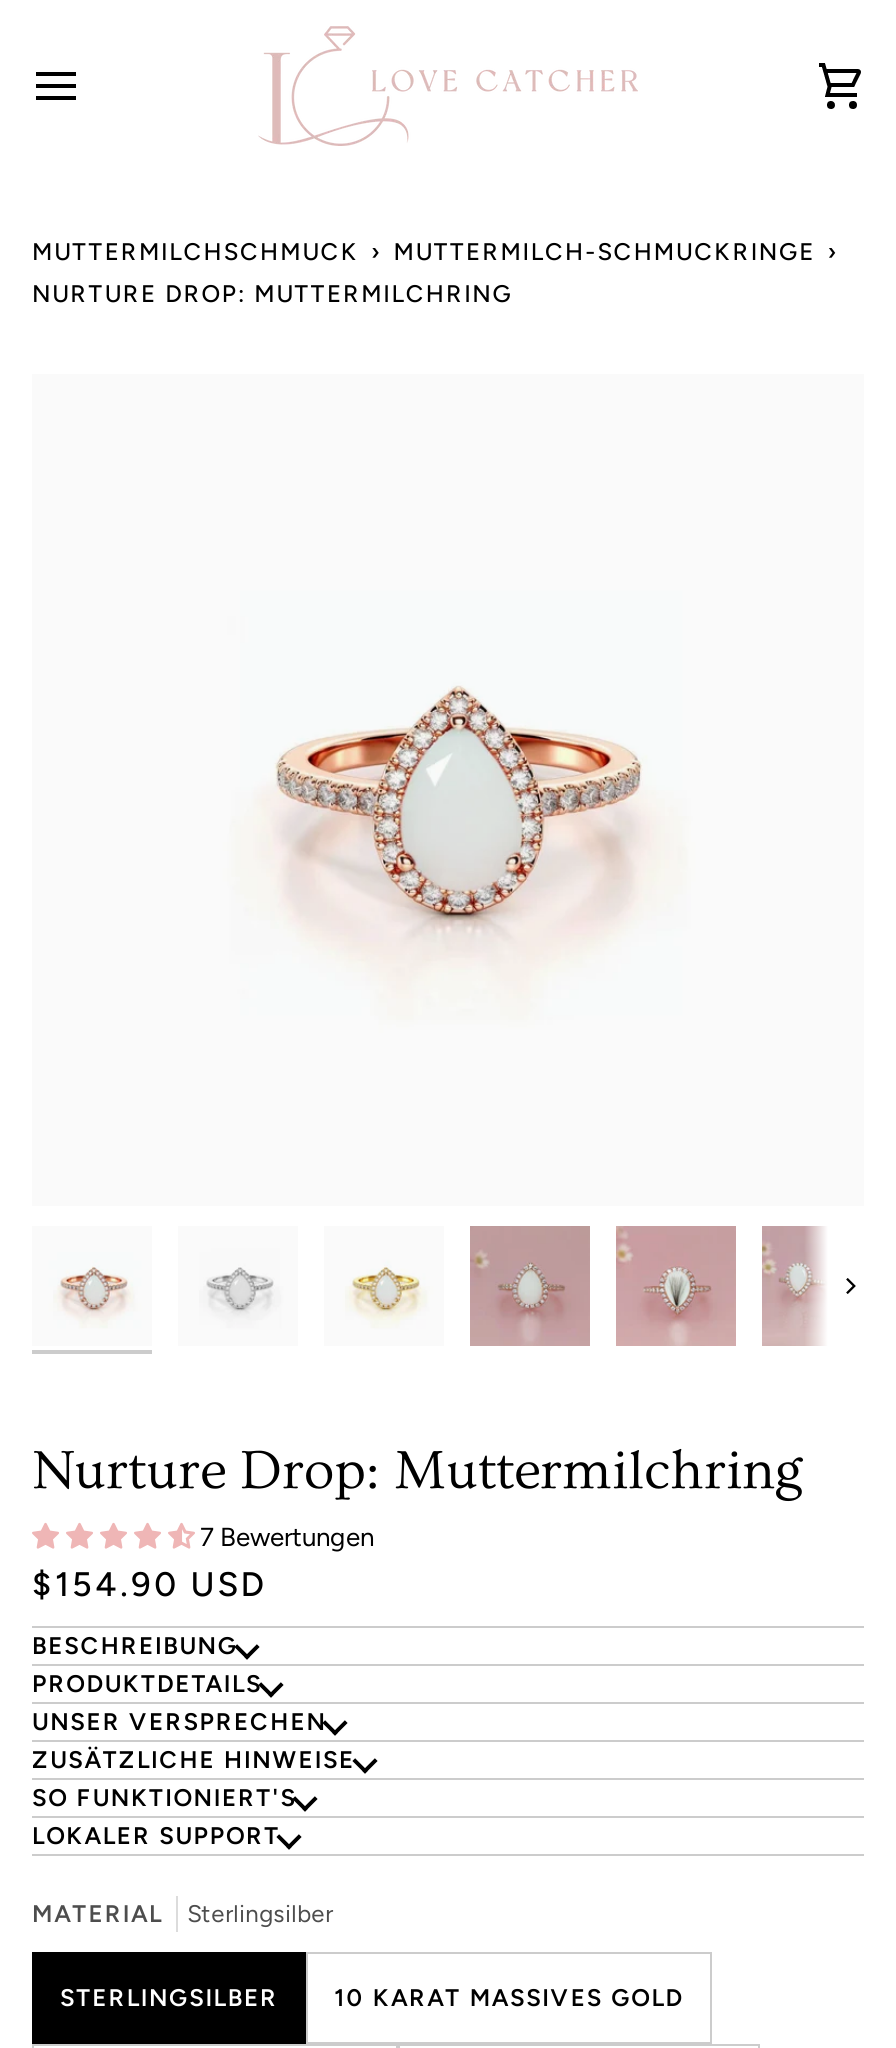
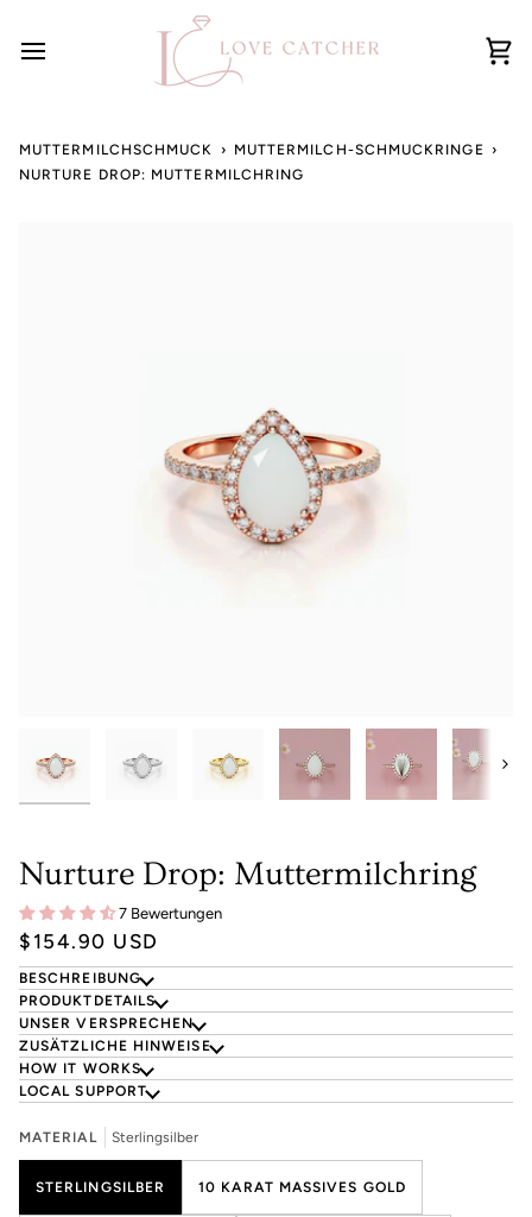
[32,1784,297,1850] SO FUNKTIONIERT'S | LOKALER SUPPORT -> [19,1060,147,1099] HOW IT WORKS | LOCAL SUPPORT

